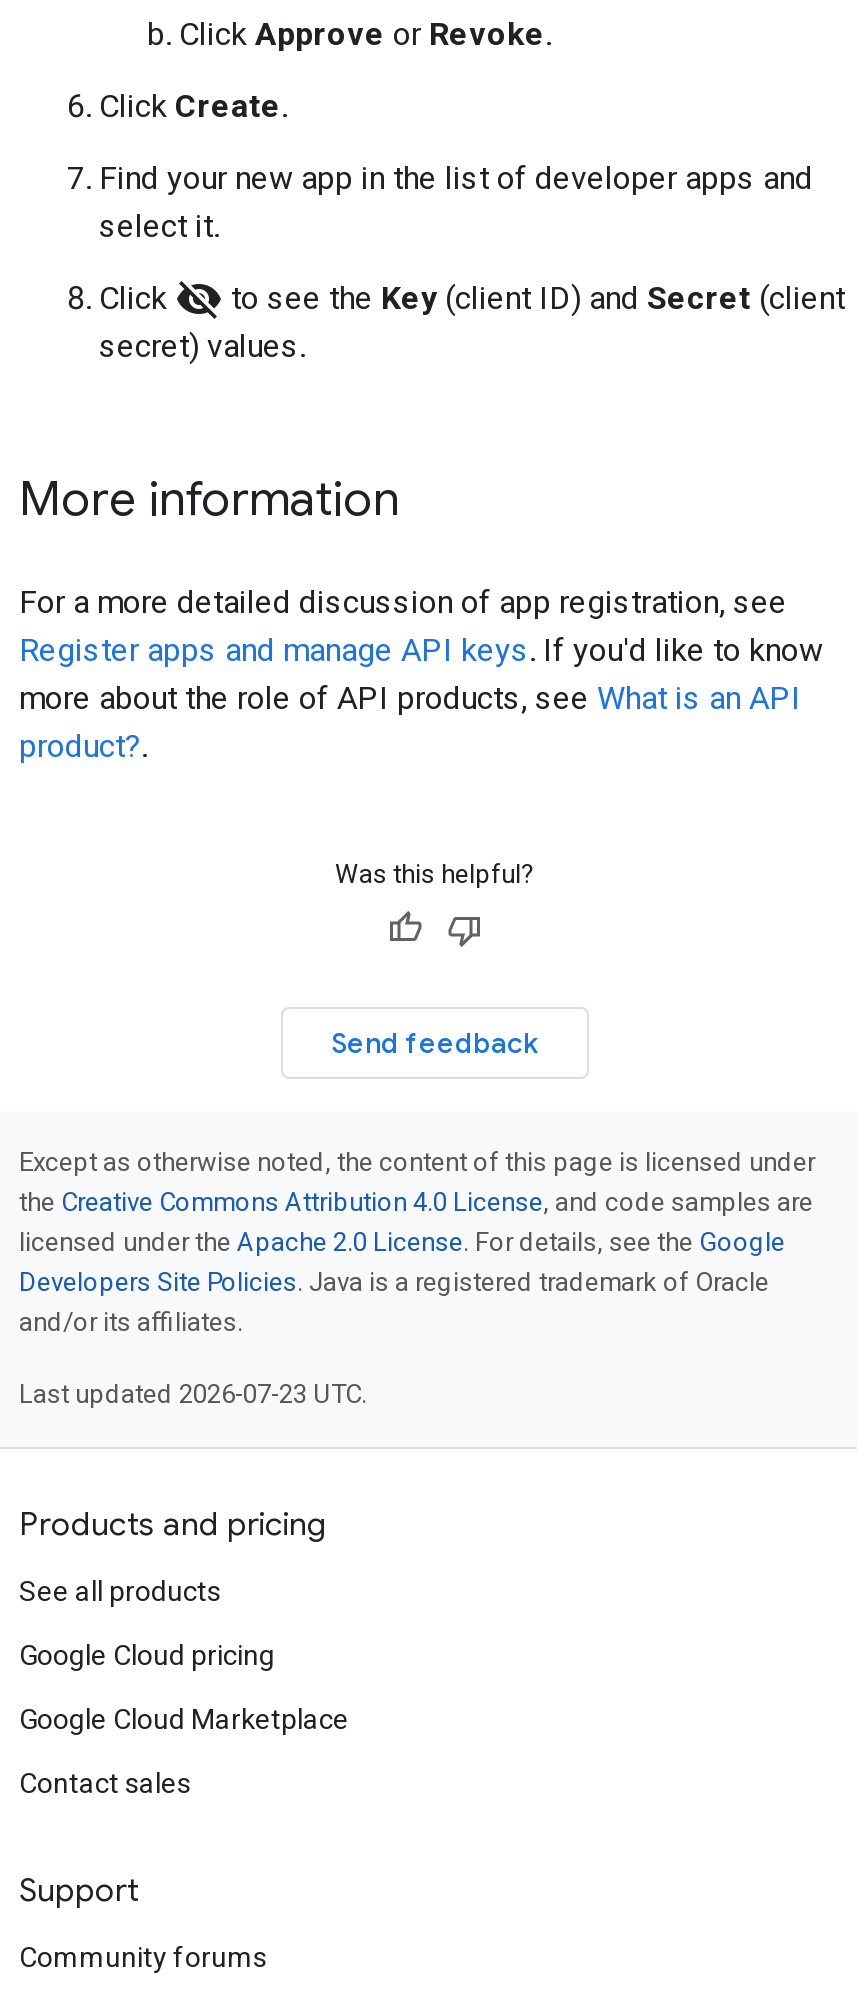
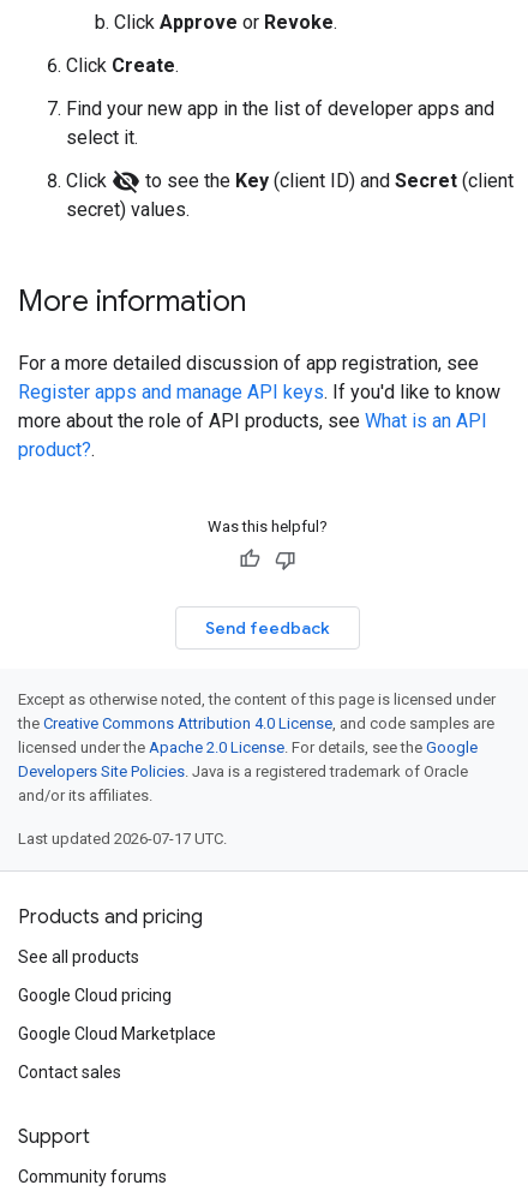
[19,1379,367,1409] Last updated 2026-07-23 UTC. -> [18,829,227,847] Last updated 2026-07-17 UTC.

